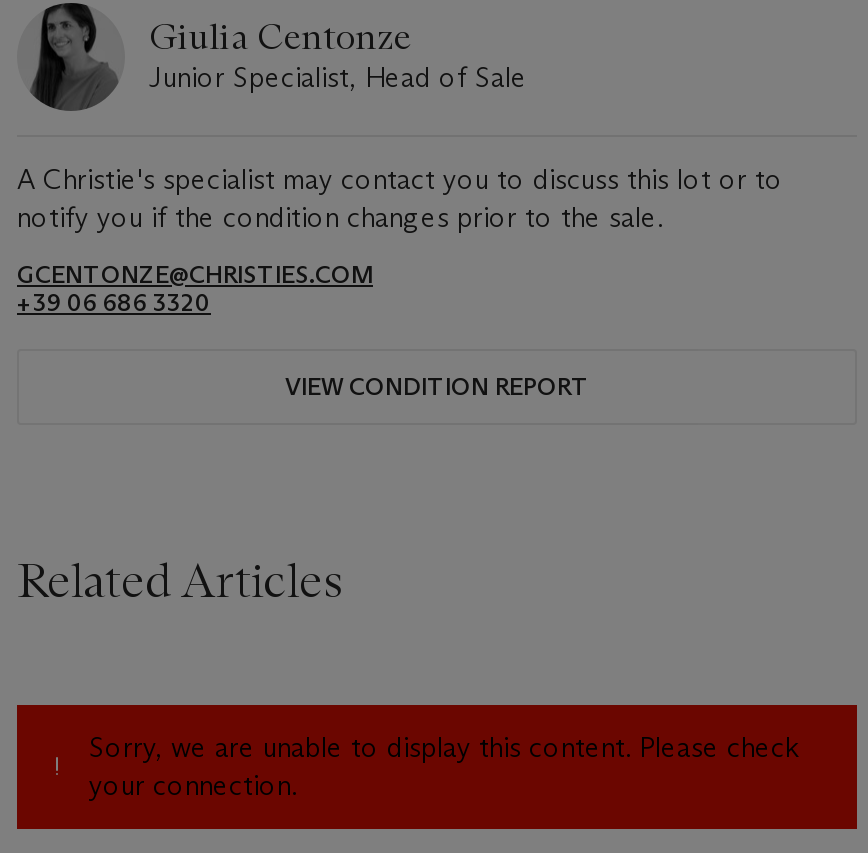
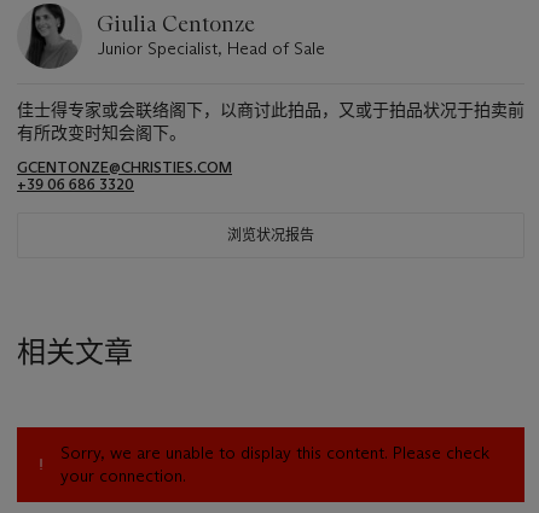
[17,160,783,234] A Christie's specialist may contact you to discuss this lot or to | notify you if the condition changes prior to the sale. -> [17,98,524,143] 佳士得专家或会联络阁下，以商讨此拍品，又或于拍品状况于拍卖前 | 有所改变时知会阁下。
[285,370,589,400] VIEW CONDITION REPORT -> [227,225,314,243] 浏览状况报告
[17,550,341,608] Related Articles -> [17,334,133,369] 相关文章

